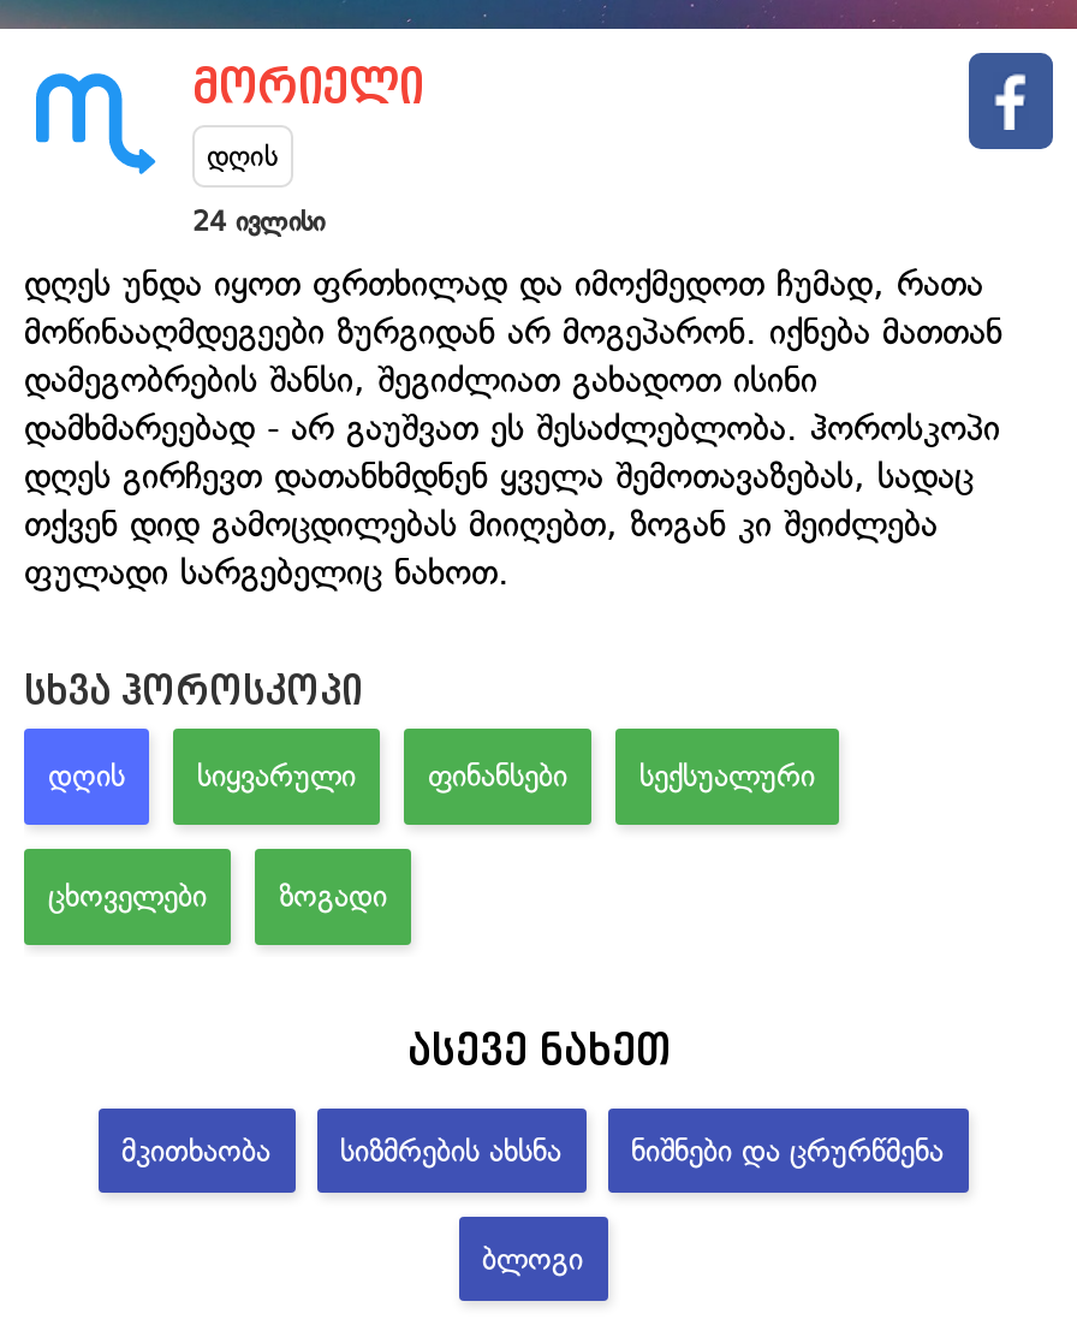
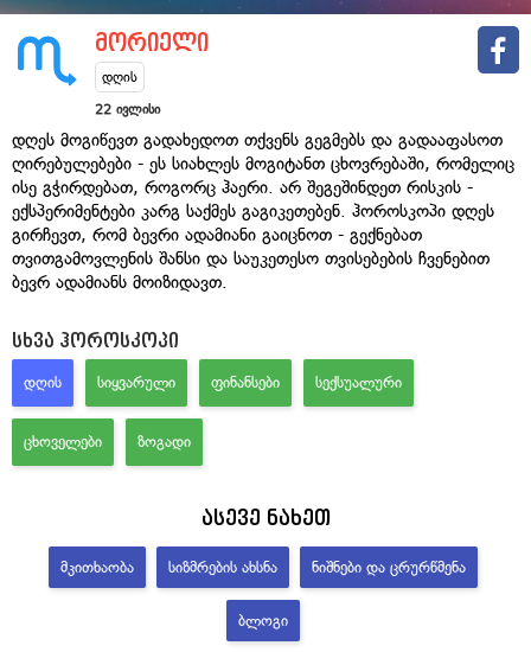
[192,207,325,238] 24 ივლისი -> [95,102,160,117] 22 ივლისი
[24,262,1002,594] დღეს უნდა იყოთ ფრთხილად და იმოქმედოთ ჩუმად, რათა | მოწინააღმდეგეები ზურგიდან არ მოგეპარონ. იქნება მათთან | დამეგობრების შანსი, შეგიძლიათ გახადოთ ისინი | დამხმარეებად - არ გაუშვათ ეს შესაძლებლობა. ჰოროსკოპი | დღეს გირჩევთ დათანხმდნენ ყველა შემოთავაზებას, სადაც | თქვენ დიდ გამოცდილებას მიიღებთ, ზოგან კი შეიძლება | ფულადი სარგებელიც ნახოთ. -> [12,129,514,293] დღეს მოგიწევთ გადახედოთ თქვენს გეგმებს და გადააფასოთ | ღირებულებები - ეს სიახლეს მოგიტანთ ცხოვრებაში, რომელიც | ისე გჭირდებათ, როგორც ჰაერი. არ შეგეშინდეთ რისკის - | ექსპერიმენტები კარგ საქმეს გაგიკეთებენ. ჰოროსკოპი დღეს | გირჩევთ, რომ ბევრი ადამიანი გაიცნოთ - გექნებათ | თვითგამოვლენის შანსი და საუკეთესო თვისებების ჩვენებით | ბევრ ადამიანს მოიზიდავთ.

